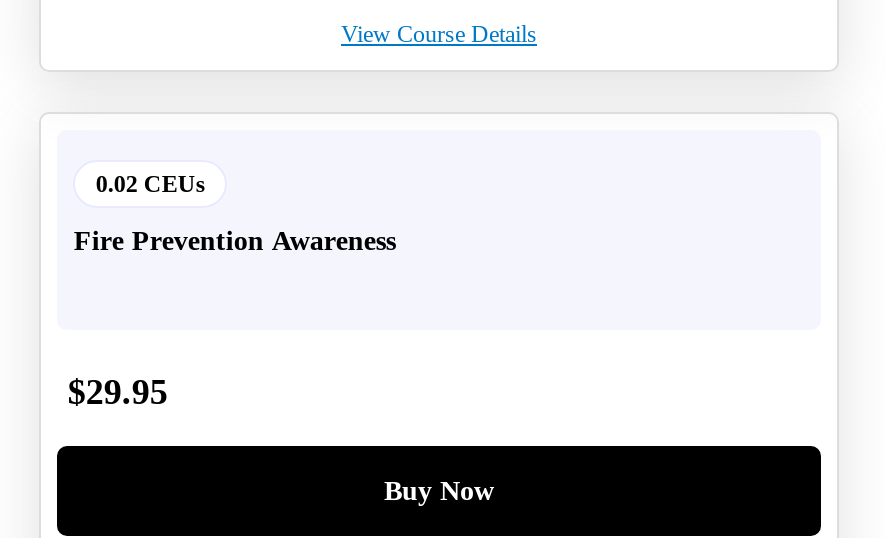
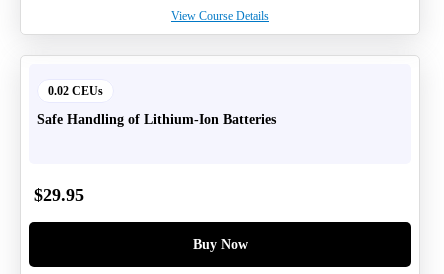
[74,226,396,256] Fire Prevention Awareness -> [37,112,276,127] Safe Handling of Lithium-Ion Batteries

